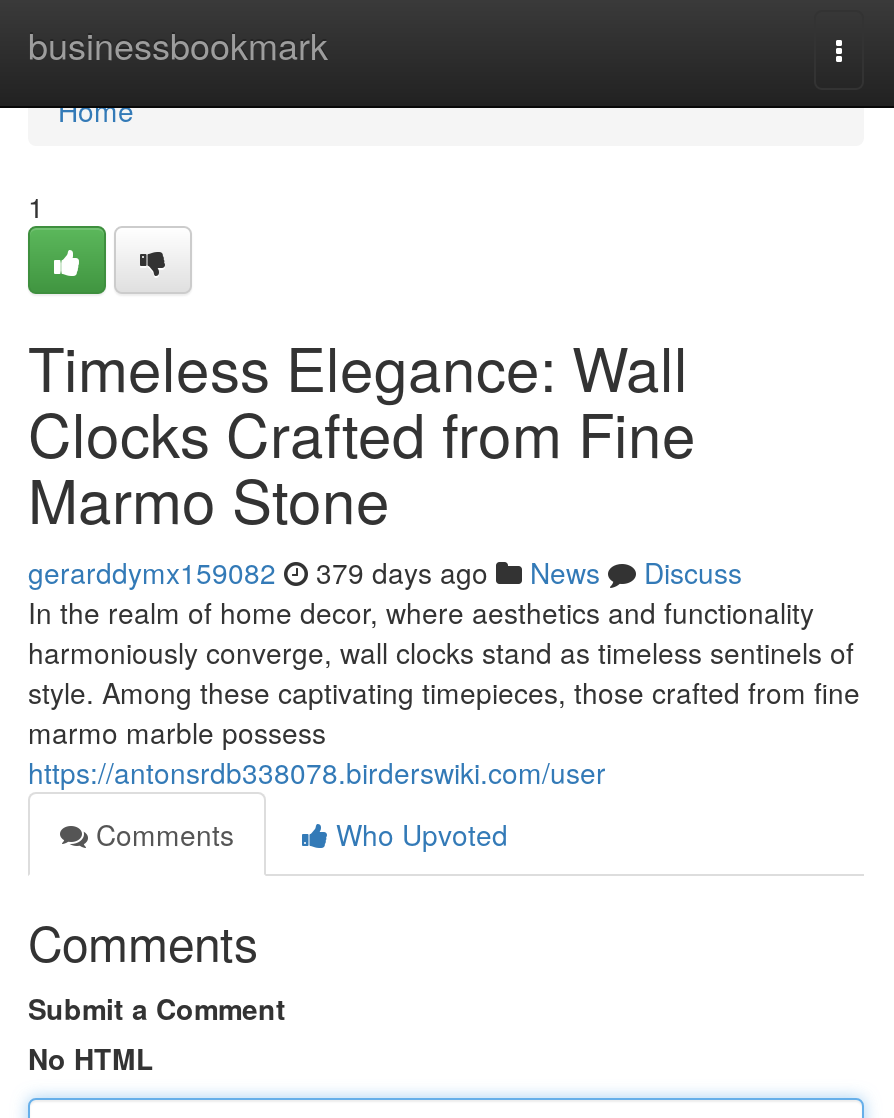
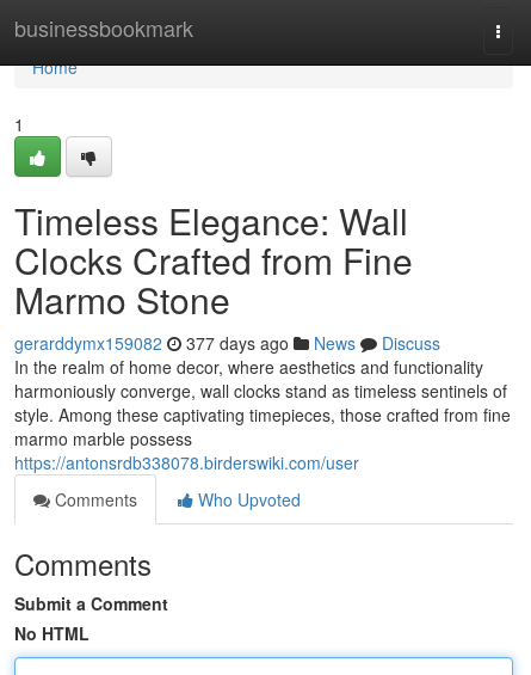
[28,552,742,592] gerarddymx159082 379 days ago News Discuss -> [14,331,440,355] gerarddymx159082 377 days ago News Discuss

